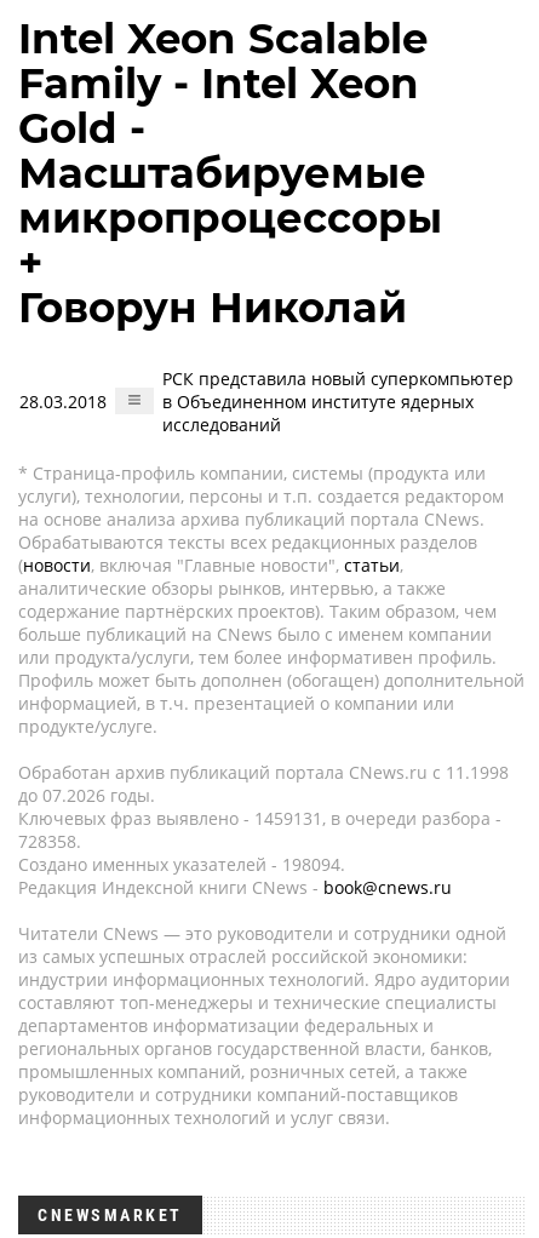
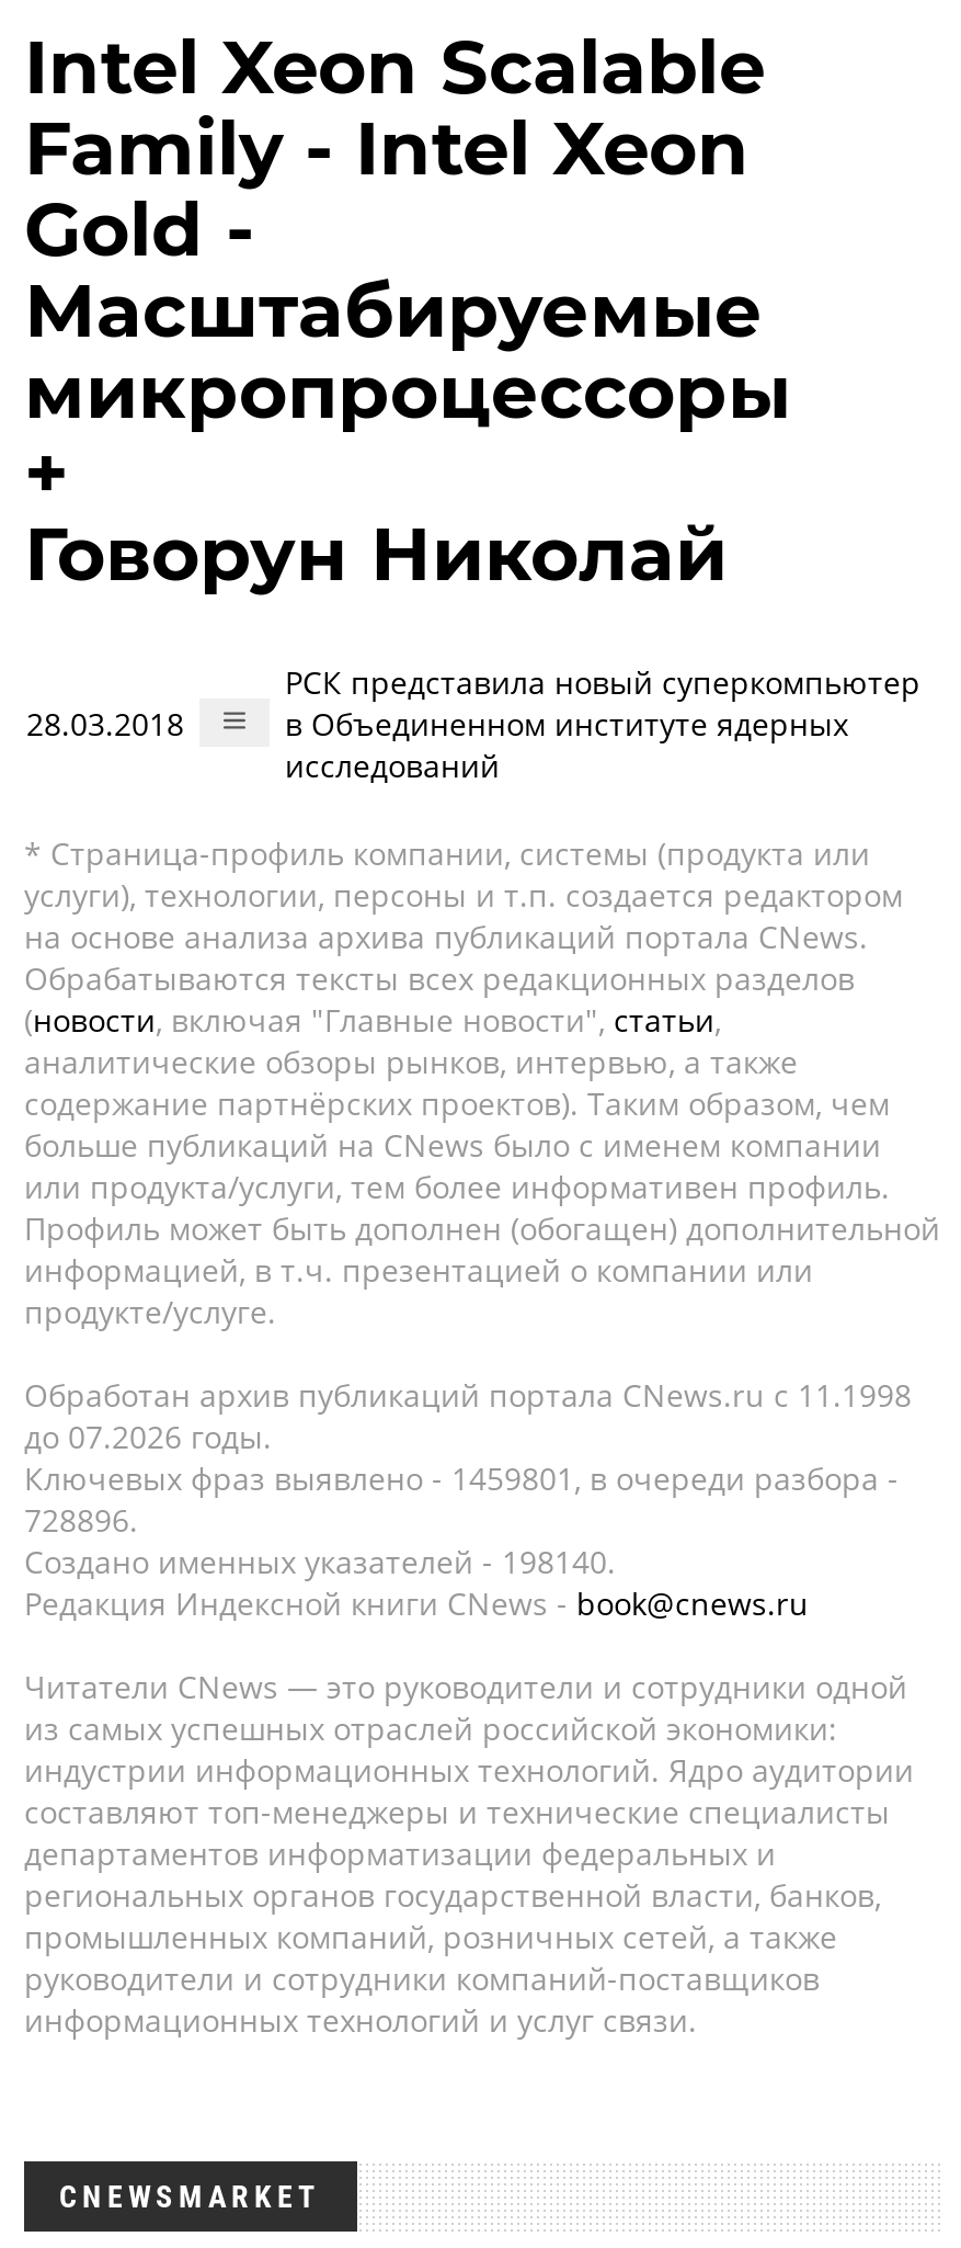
[18,807,501,830] Ключевых фраз выявлено - 1459131, в очереди разбора - -> [24,1457,899,1499] Ключевых фраз выявлено - 1459801, в очереди разбора -
[18,830,81,853] 728358. -> [24,1499,138,1541] 728896.
[18,853,345,876] Создано именных указателей - 198094. -> [24,1541,616,1582] Создано именных указателей - 198140.

